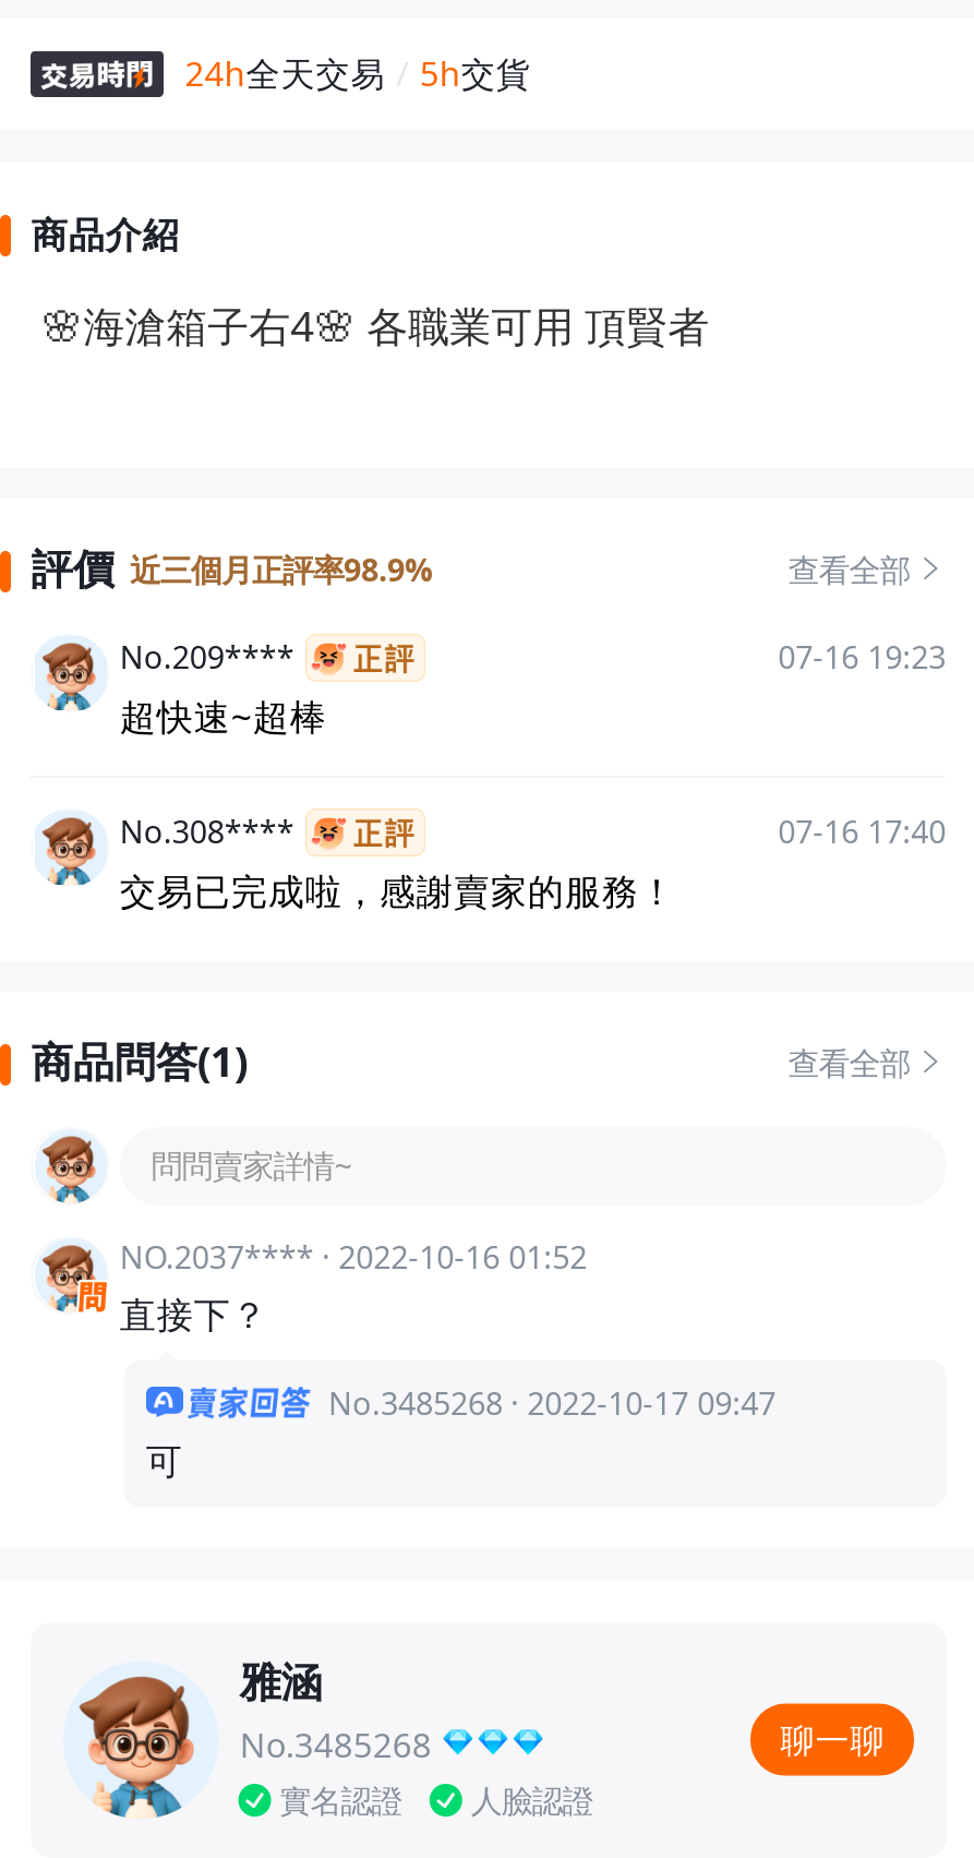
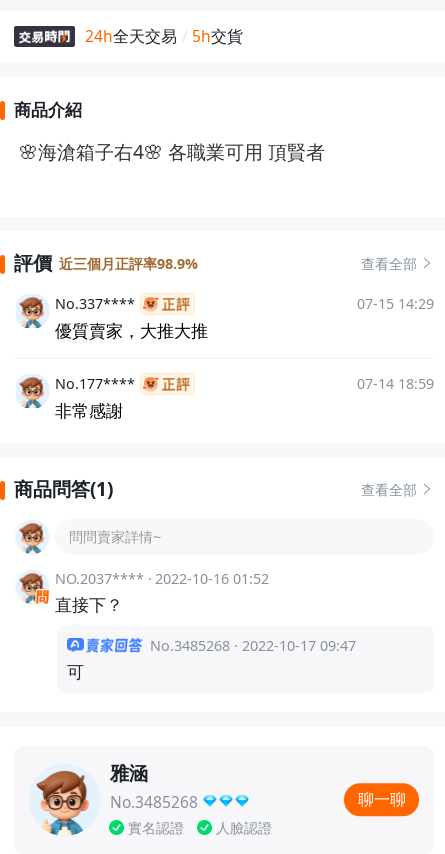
[120,637,946,742] No.209**** | 07-16 19:23 | 超快速~超棒 -> [55,294,434,342] No.337**** | 07-15 14:29 | 優質賣家，大推大推
[120,811,946,916] No.308**** | 07-16 17:40 | 交易已完成啦，感謝賣家的服務！ -> [55,374,434,422] No.177**** | 07-14 18:59 | 非常感謝

